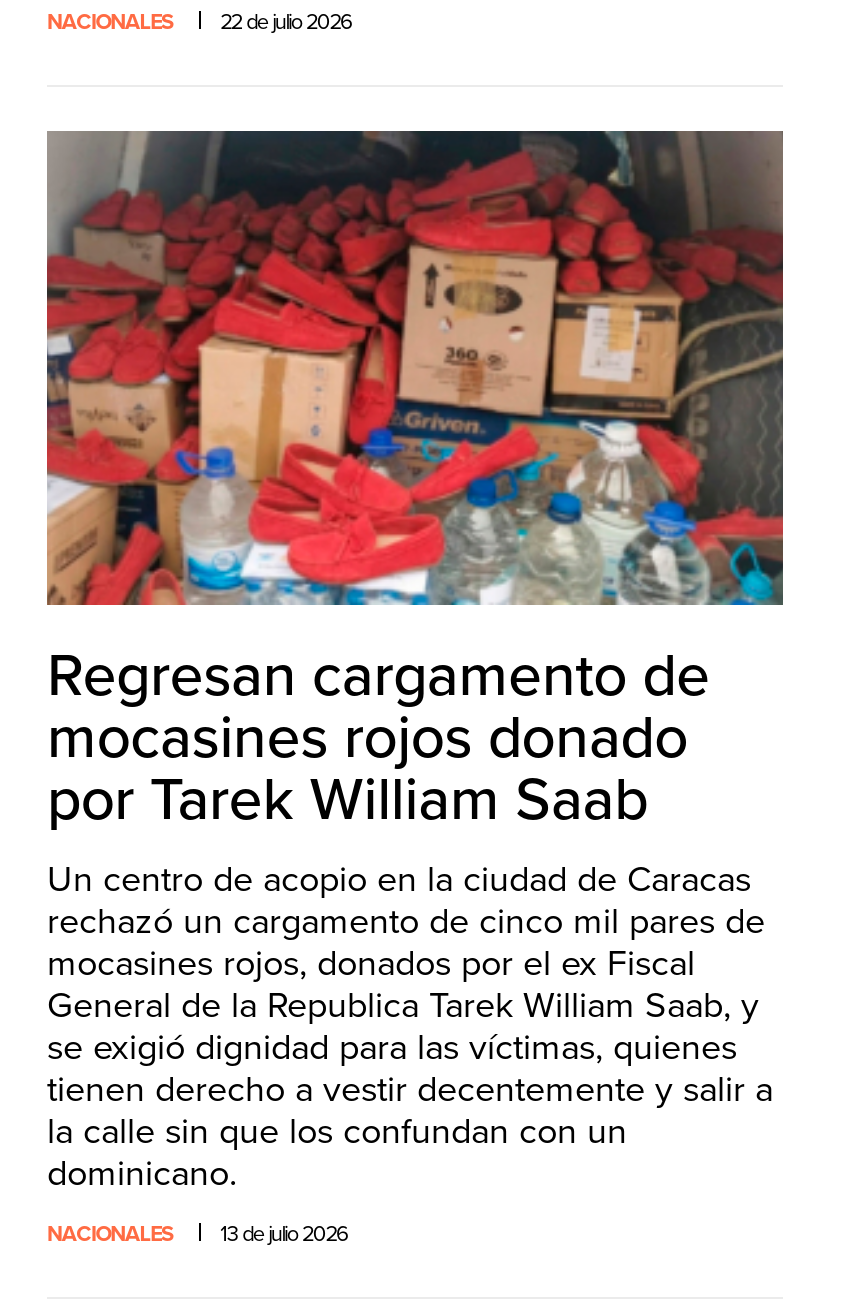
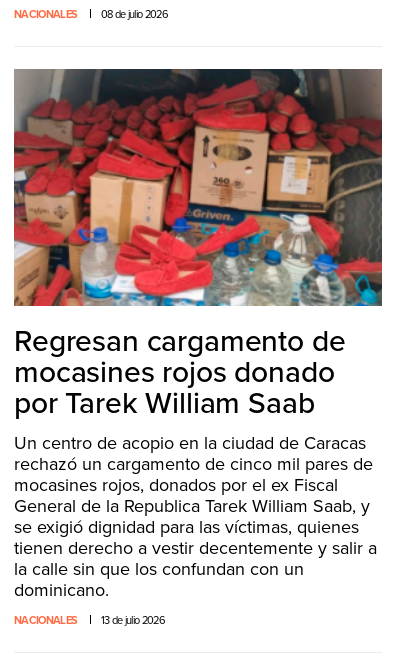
[47,9,353,35] NACIONALES 22 de julio 2026 -> [14,8,168,21] NACIONALES 08 de julio 2026

